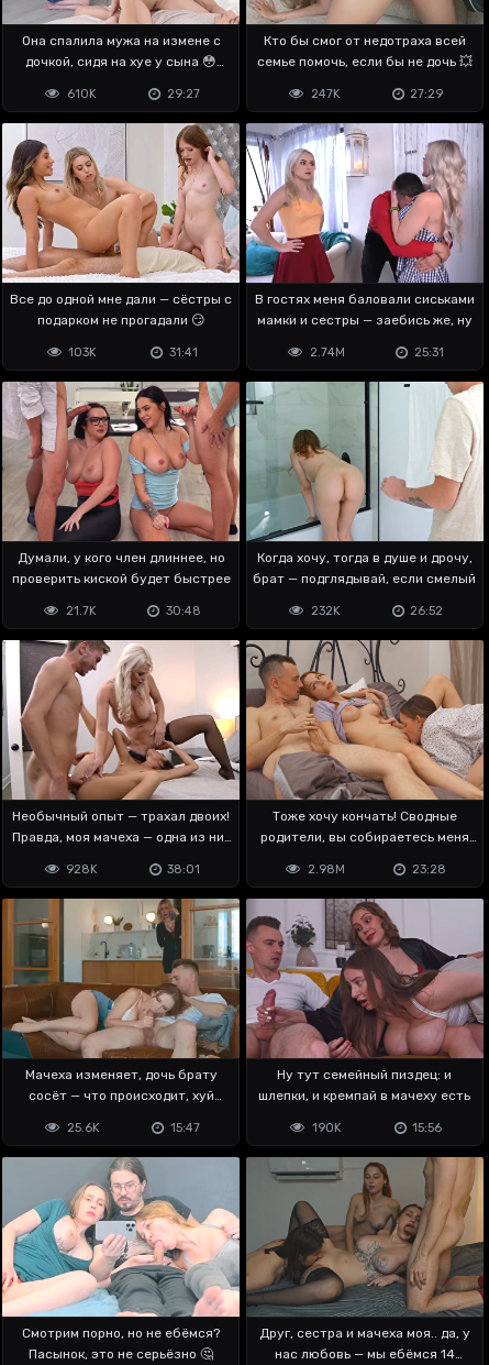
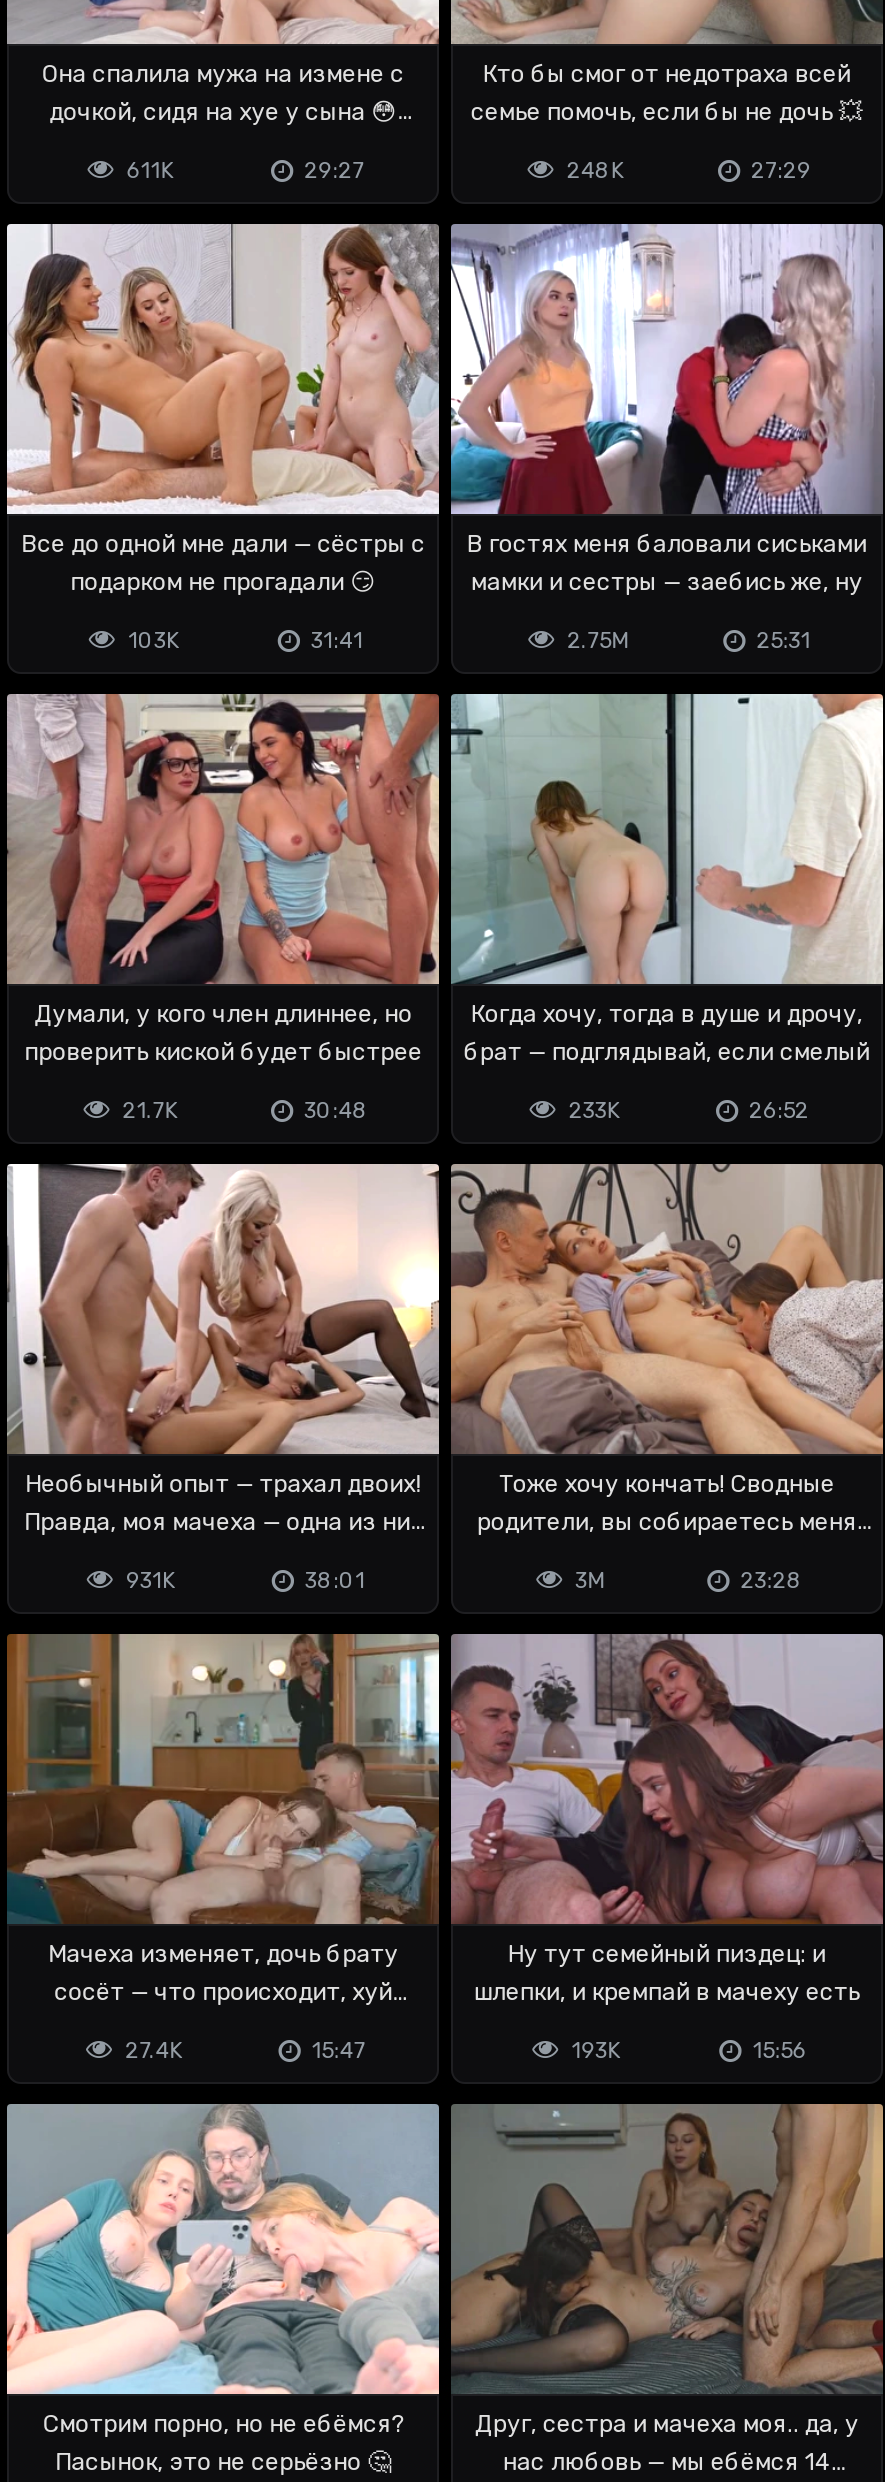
[67,86,96,101] 610K -> [127,157,175,183] 611K
[310,86,340,101] 247K -> [567,157,625,183] 248K
[310,345,345,359] 2.74M -> [567,627,629,653] 2.75M
[310,604,340,618] 232K -> [569,1097,621,1123] 233K
[66,862,98,876] 928K -> [126,1567,176,1593] 931K
[307,862,345,876] 2.98M -> [575,1567,605,1593] 3M
[67,1121,100,1135] 25.6K -> [125,2038,183,2064] 27.4K
[312,1121,341,1135] 190K -> [571,2038,621,2064] 193K

